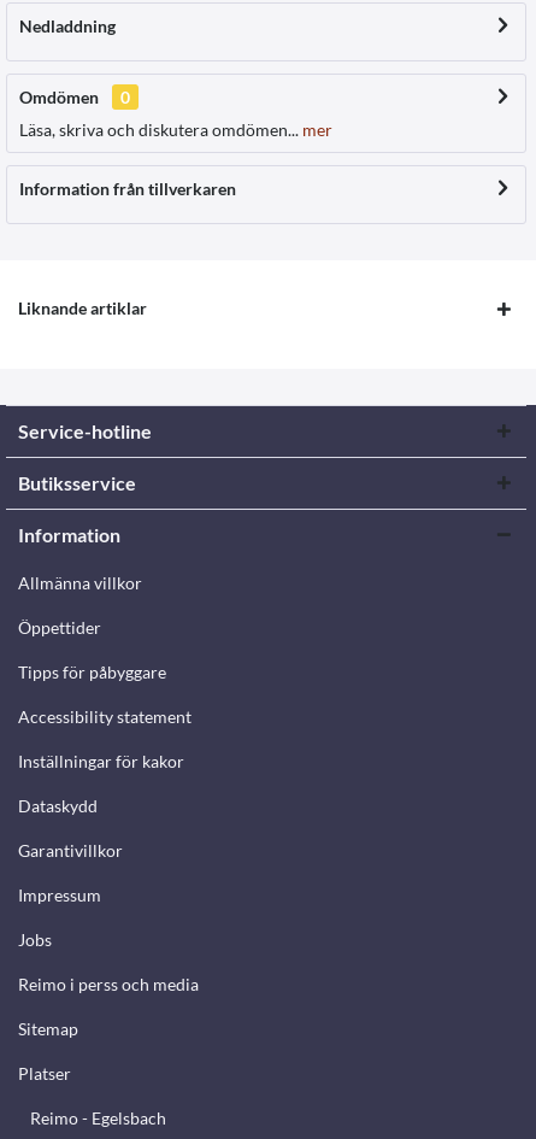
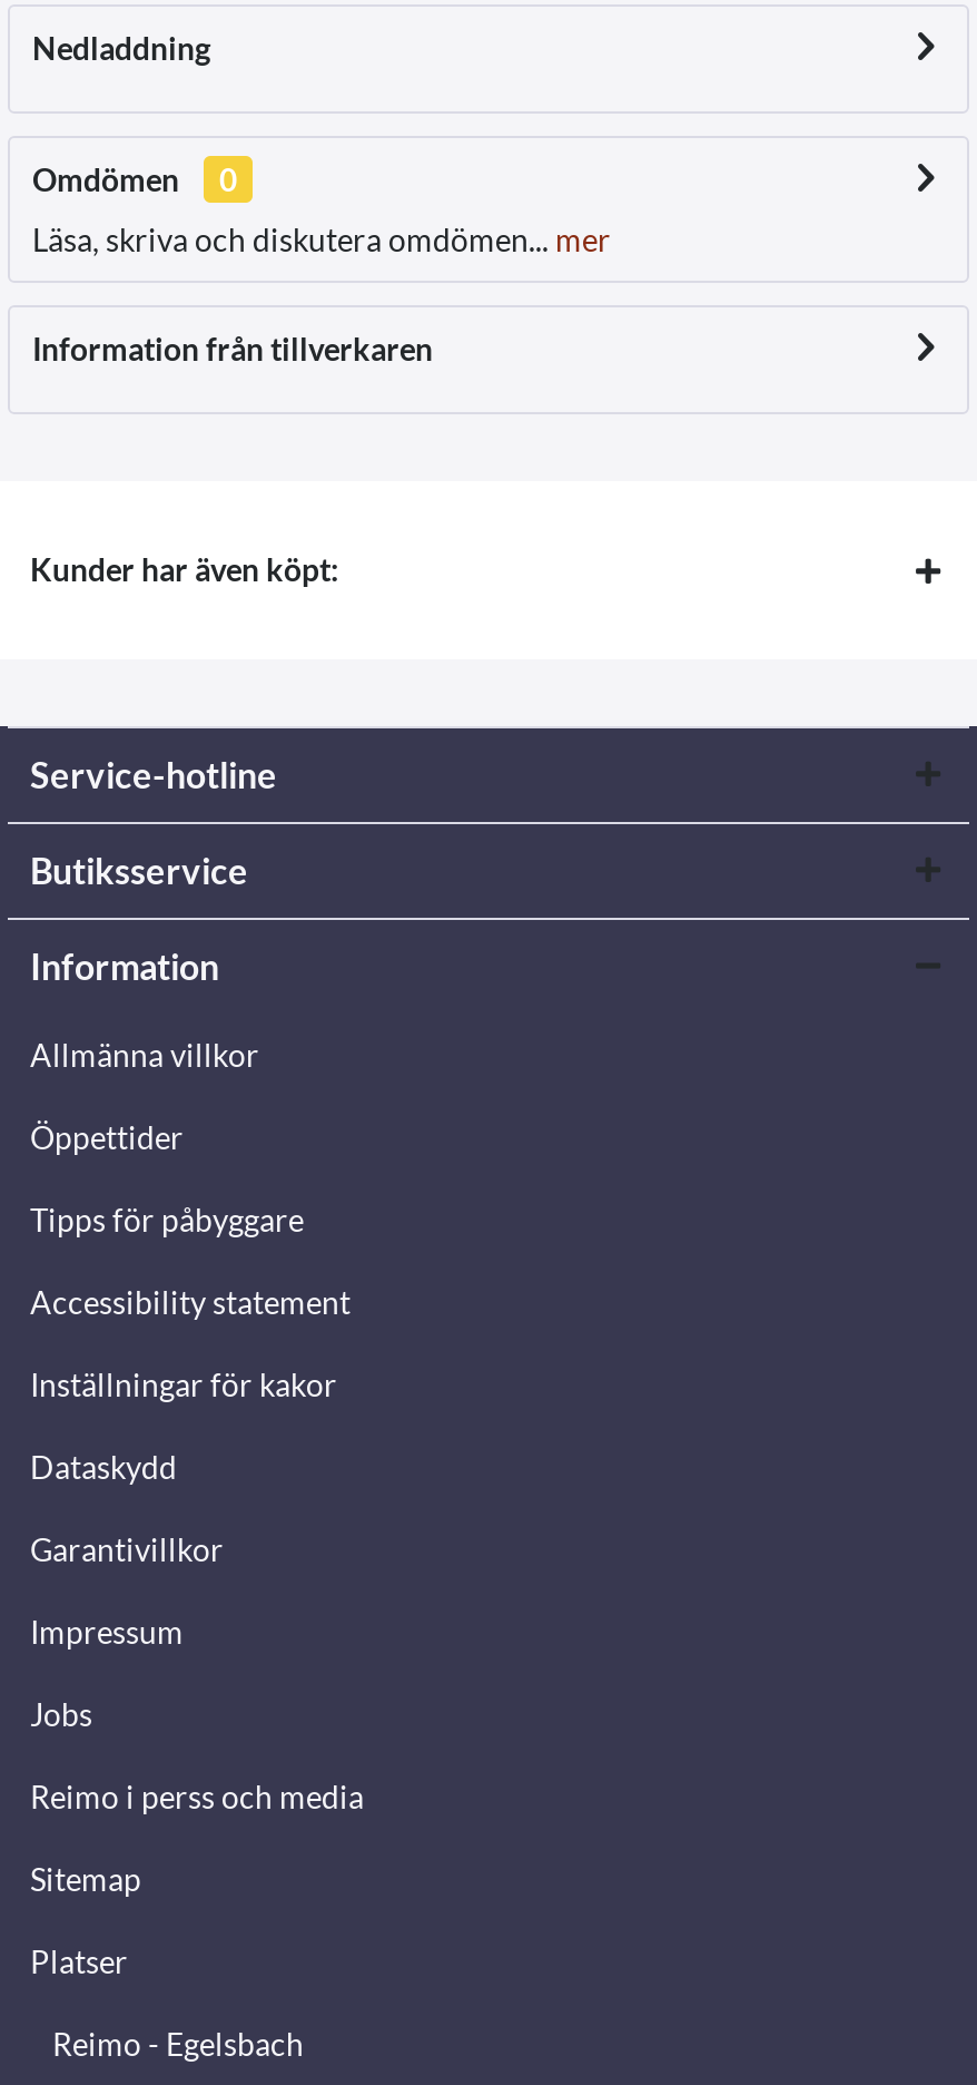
[18,297,147,318] Liknande artiklar -> [30,549,339,587] Kunder har även köpt:

